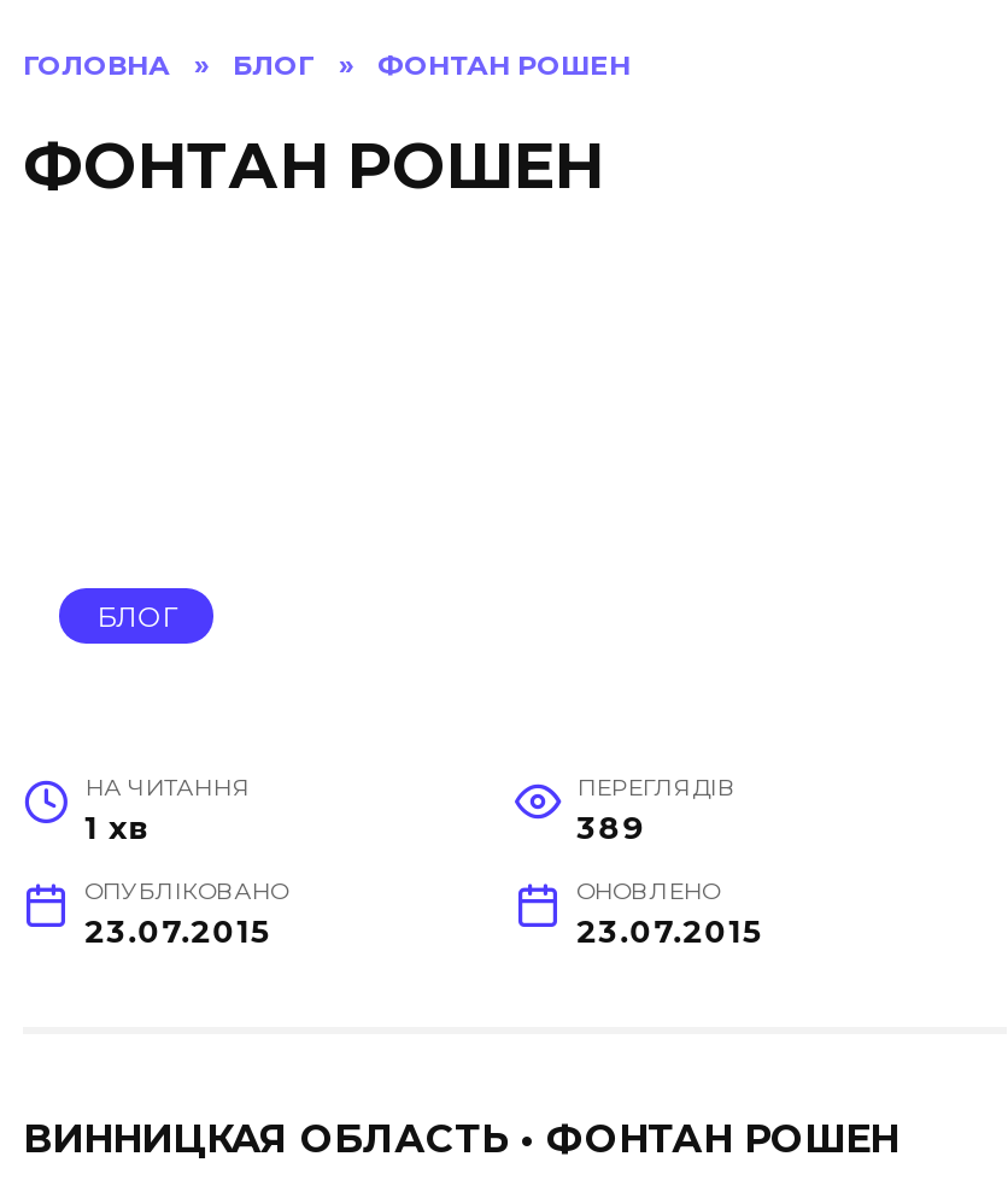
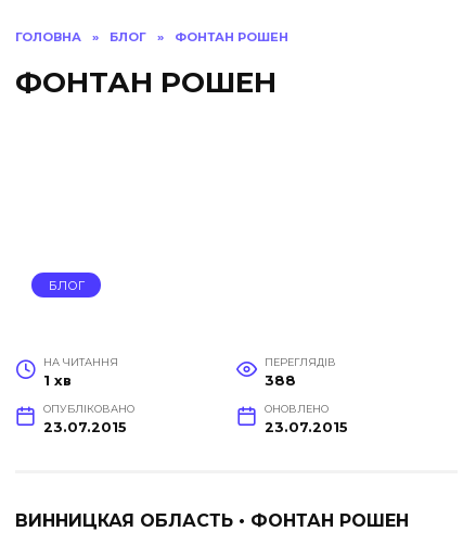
[577,811,644,847] 389 -> [264,373,296,389] 388

